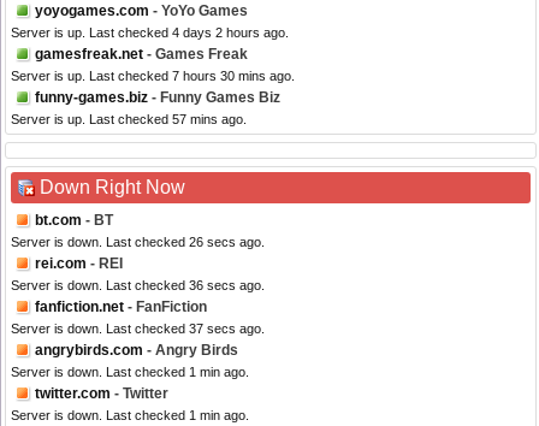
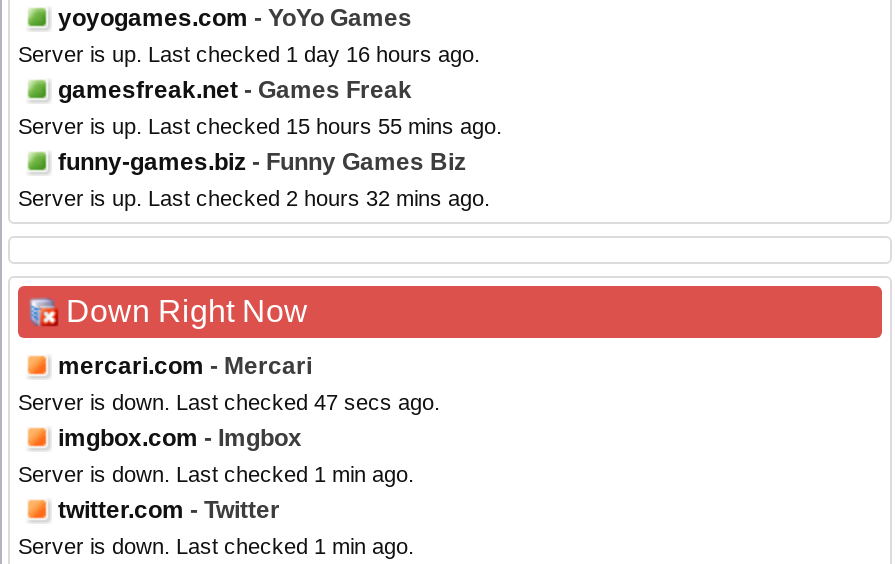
[11,25,289,40] Server is up. Last checked 4 days 2 hours ago. -> [18,42,480,66] Server is up. Last checked 1 day 16 hours ago.
[11,69,295,83] Server is up. Last checked 7 hours 30 mins ago. -> [18,114,502,138] Server is up. Last checked 15 hours 55 mins ago.
[11,112,247,126] Server is up. Last checked 57 mins ago. -> [18,186,490,210] Server is up. Last checked 2 hours 32 mins ago.
[11,212,265,359] bt.com - BT | Server is down. Last checked 26 secs ago. | rei.com - REI | Server is down. Last checked 36 secs ago. | fanfiction.net - FanFiction | Server is down. Last checked 37 secs ago. | angrybirds.com - Angry Birds -> [18,352,440,452] mercari.com - Mercari | Server is down. Last checked 47 secs ago. | imgbox.com - Imgbox

